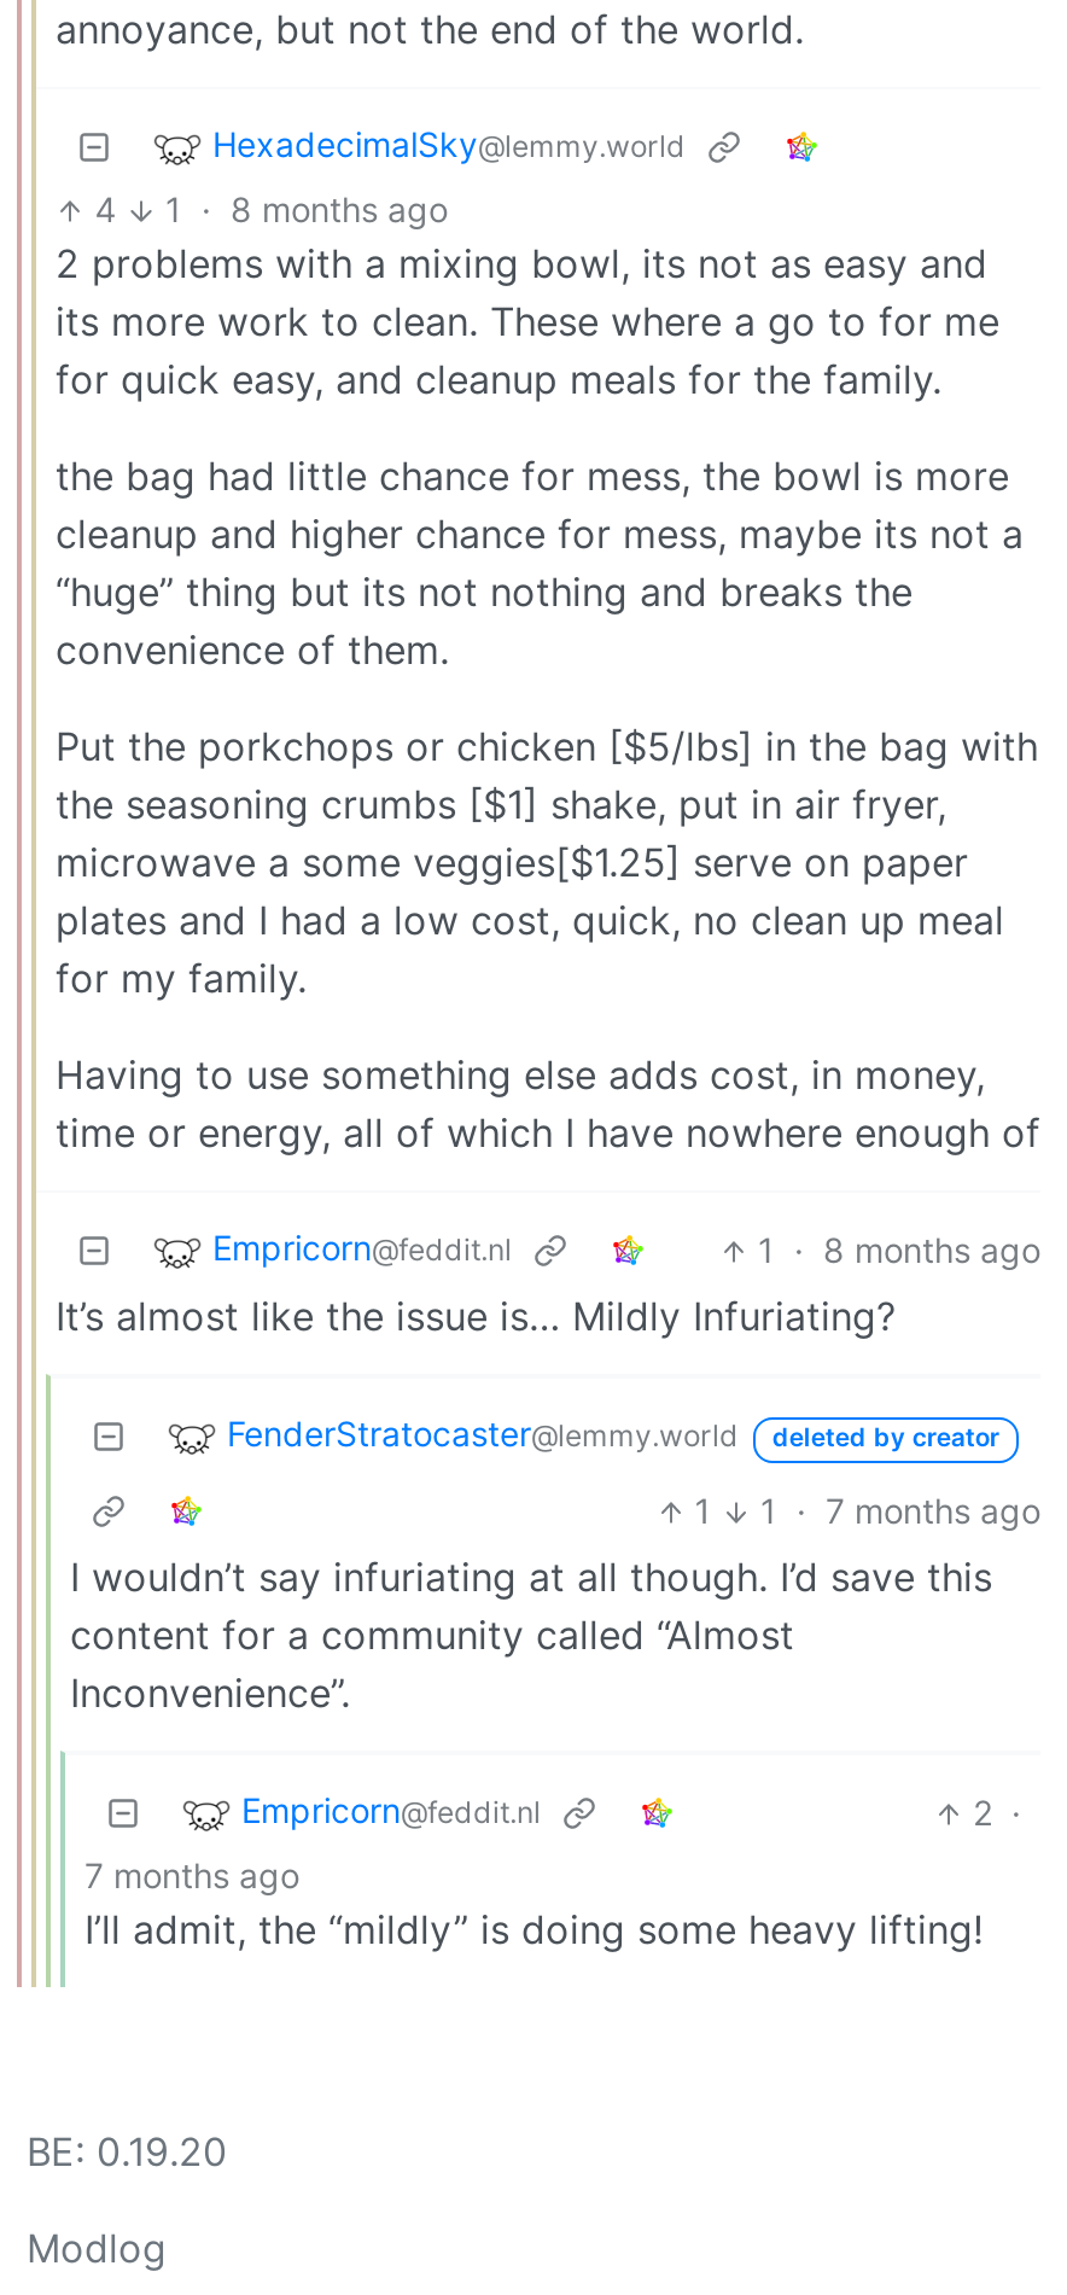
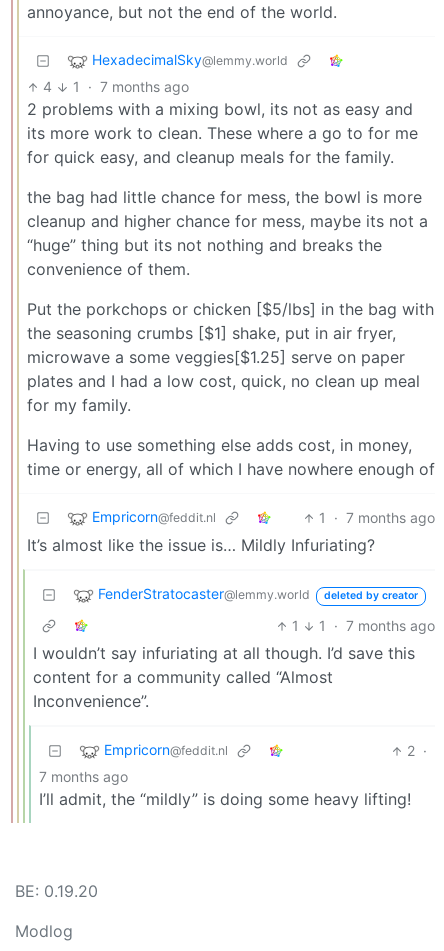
[95,189,448,230] 4 1 · 8 months ago -> [43,78,188,95] 4 1 · 7 months ago
[758,1229,1040,1271] 1 · 8 months ago -> [319,509,435,526] 1 · 7 months ago

